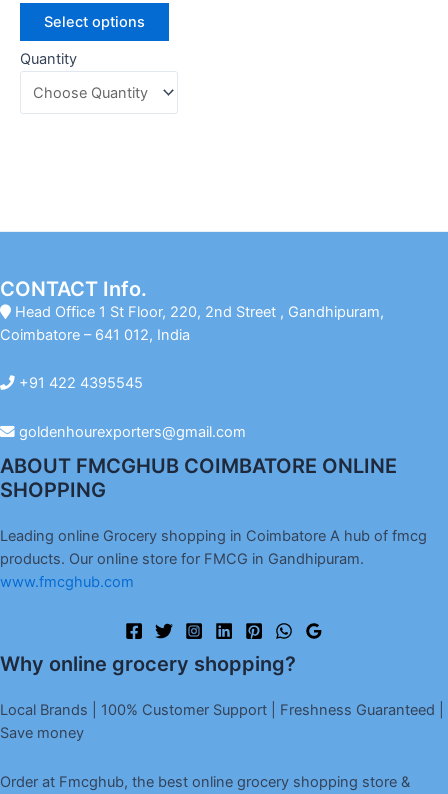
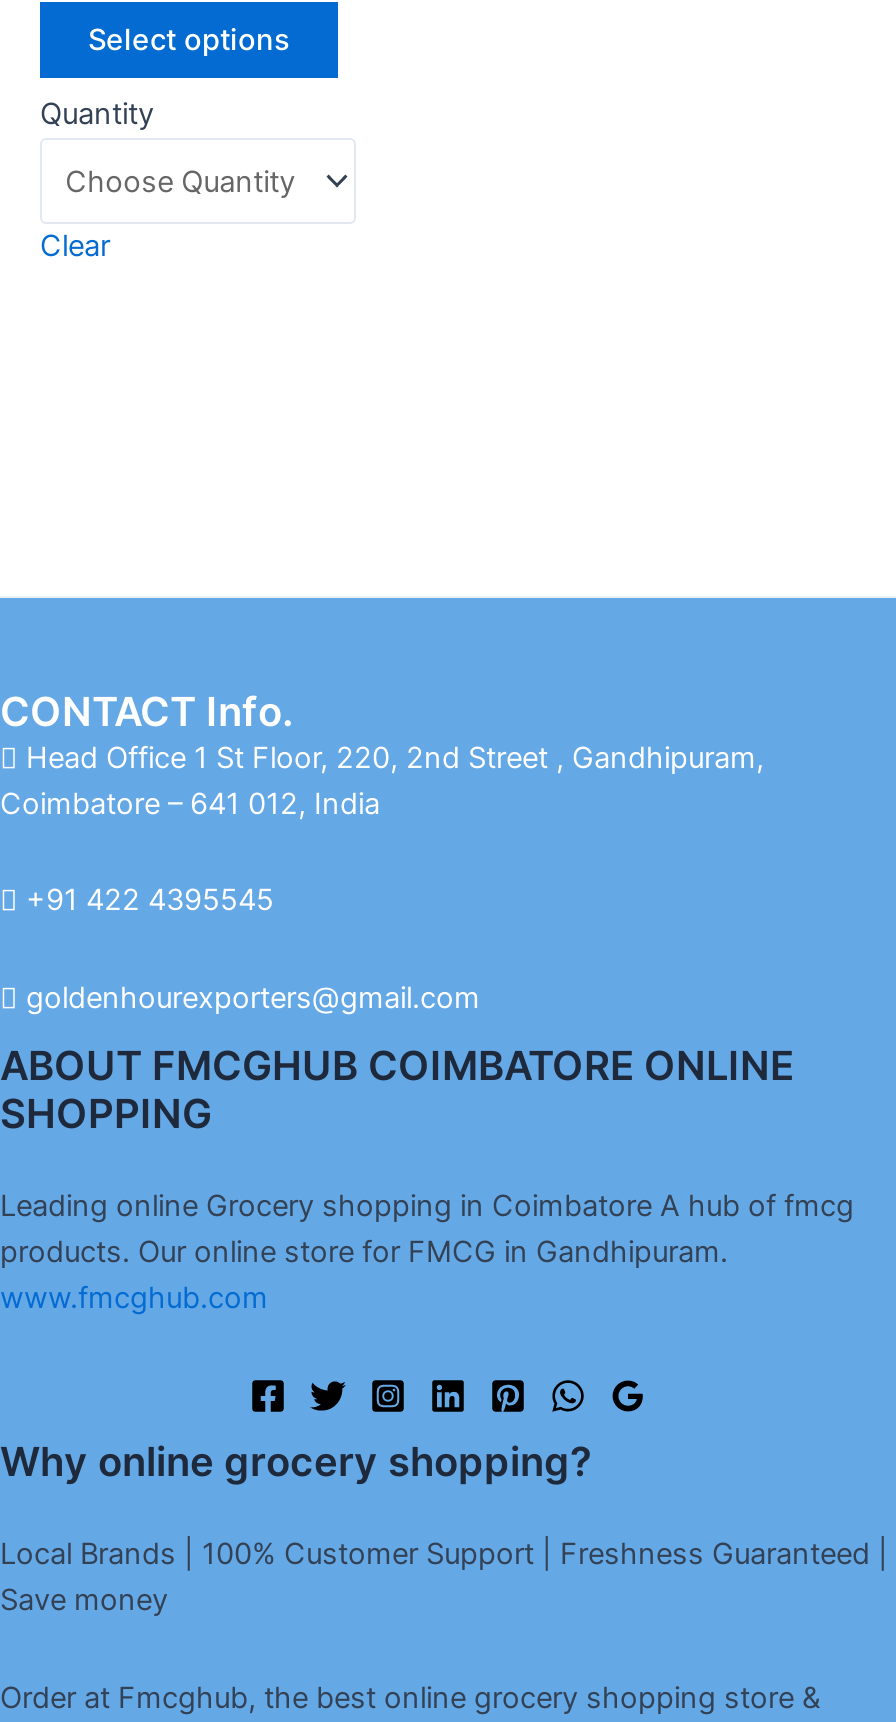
none -> [40,229,110,265] Clear

